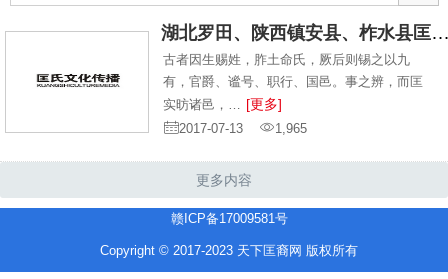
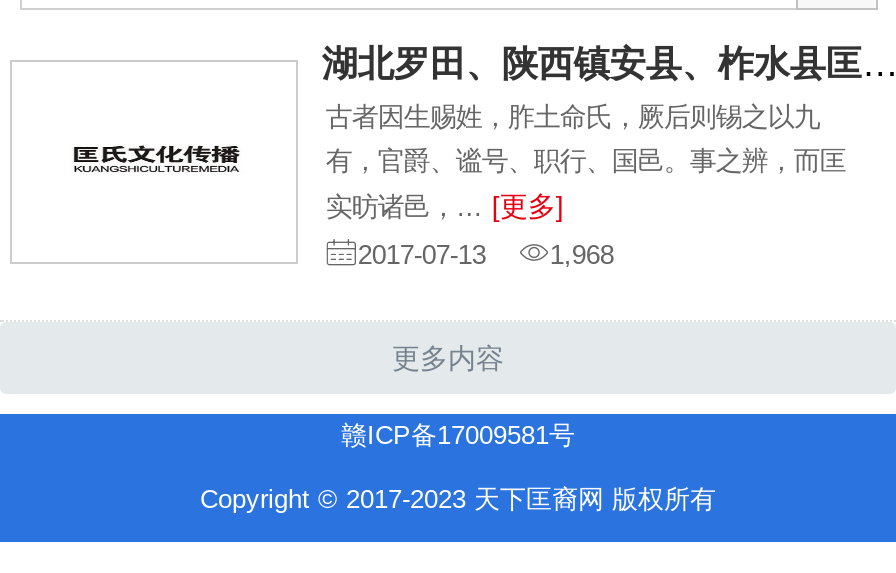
[179,121,307,136] 2017-07-13 1,965 -> [358,240,614,270] 2017-07-13 1,968

